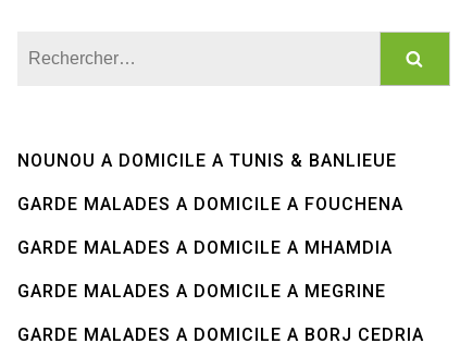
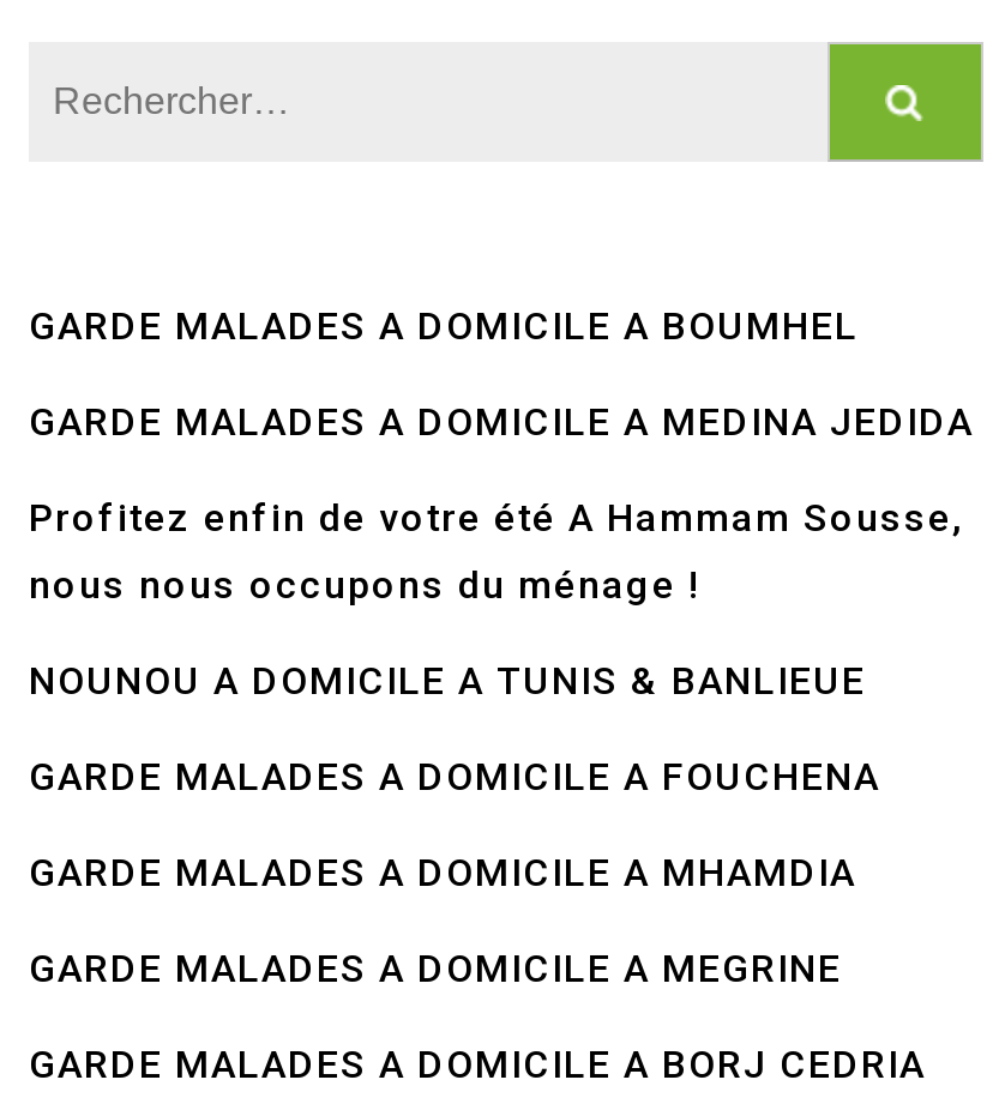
none -> [29,303,974,608] GARDE MALADES A DOMICILE A BOUMHEL | GARDE MALADES A DOMICILE A MEDINA JEDIDA | Profitez enfin de votre été A Hammam Sousse, | nous nous occupons du ménage !

